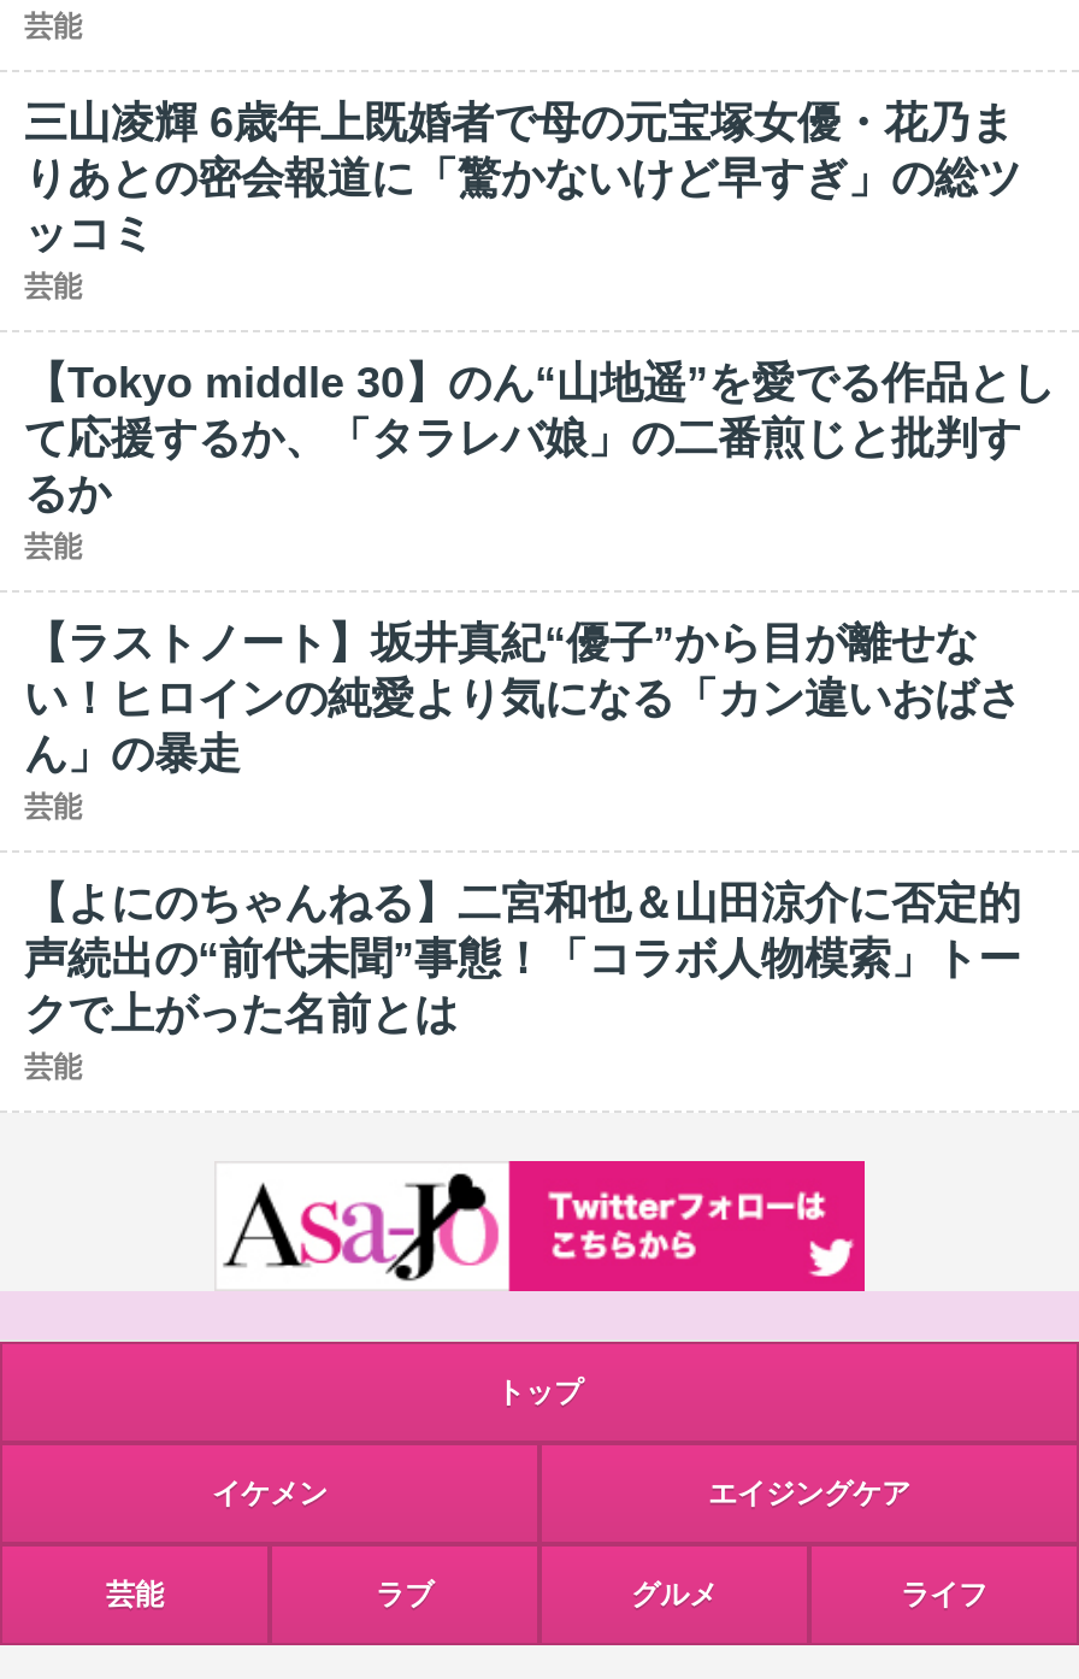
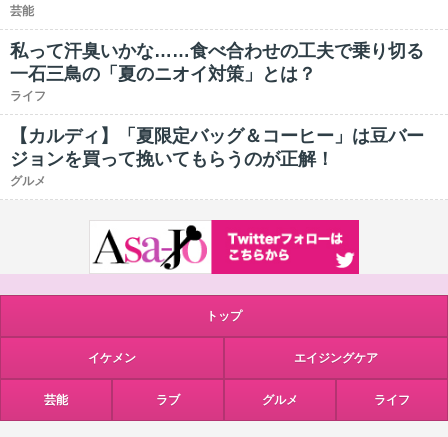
[24,99,1055,1084] 三山凌輝 6歳年上既婚者で母の元宝塚女優・花乃ま | りあとの密会報道に「驚かないけど早すぎ」の総ツ | ッコミ | 芸能 | 【Tokyo middle 30】のん“山地遥”を愛でる作品とし | て応援するか、「タラレバ娘」の二番煎じと批判す | るか | 芸能 | 【ラストノート】坂井真紀“優子”から目が離せな | い！ヒロインの純愛より気になる「カン違いおばさ | ん」の暴走 | 芸能 | 【よにのちゃんねる】二宮和也＆山田涼介に否定的 | 声続出の“前代未聞”事態！「コラボ人物模索」トー | クで上がった名前とは | 芸能 -> [10,41,424,188] 私って汗臭いかな……食べ合わせの工夫で乗り切る | 一石三鳥の「夏のニオイ対策」とは？ | ライフ | 【カルディ】「夏限定バッグ＆コーヒー」は豆バー | ジョンを買って挽いてもらうのが正解！ | グルメ

